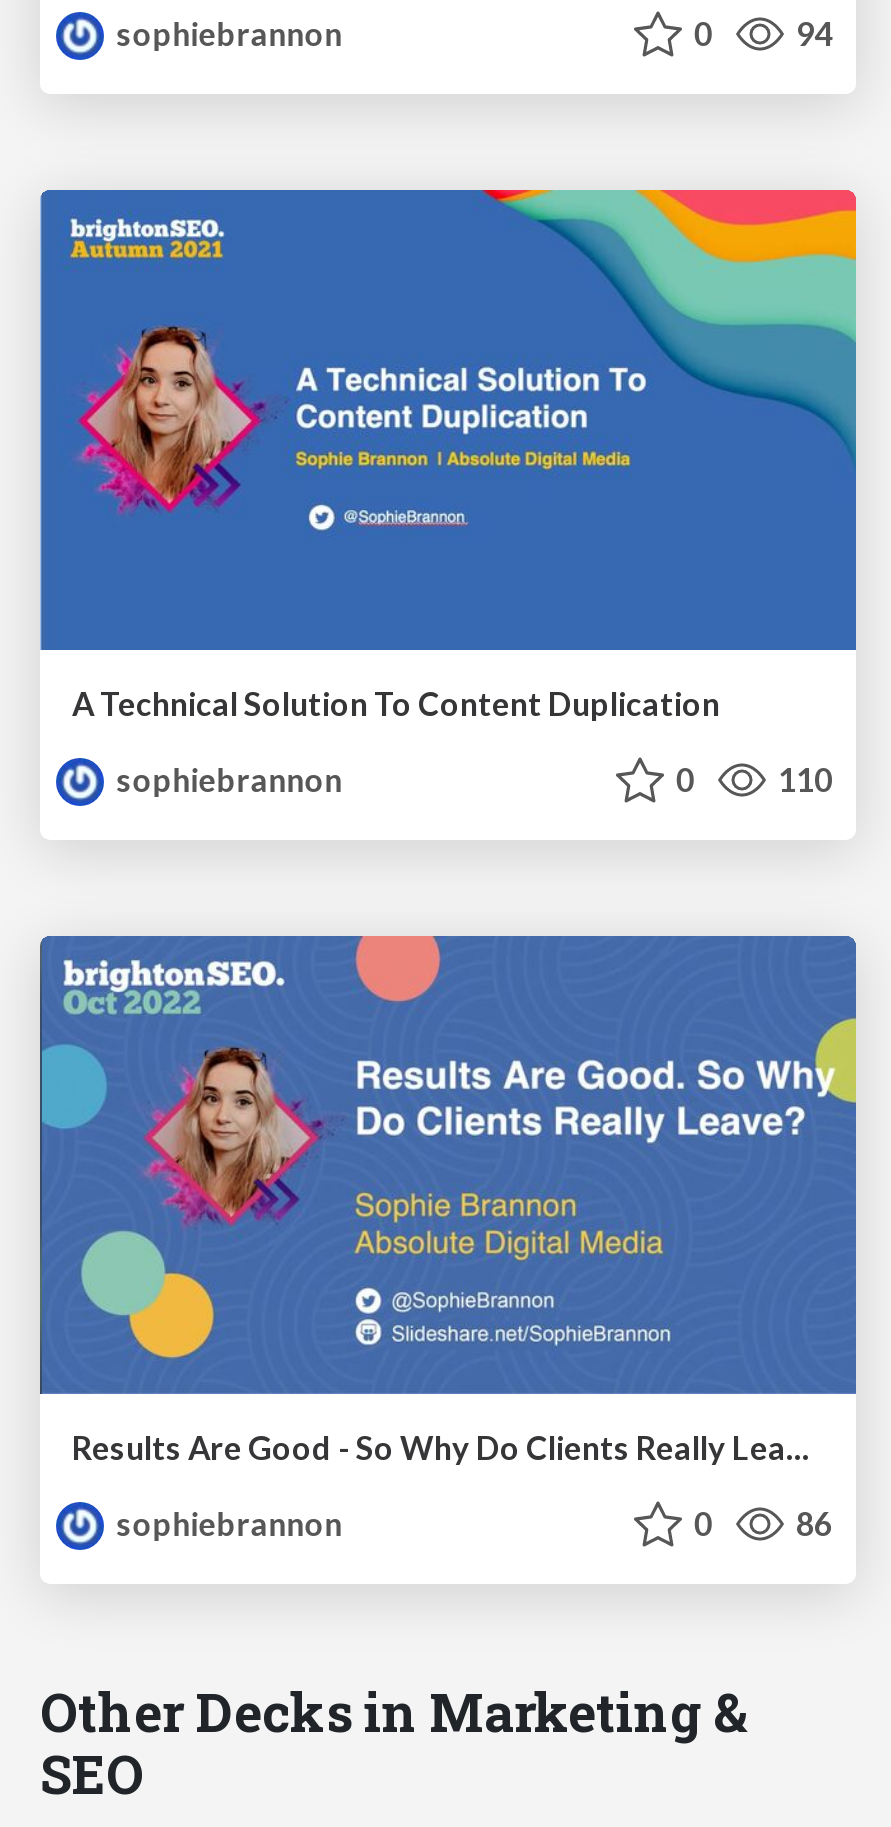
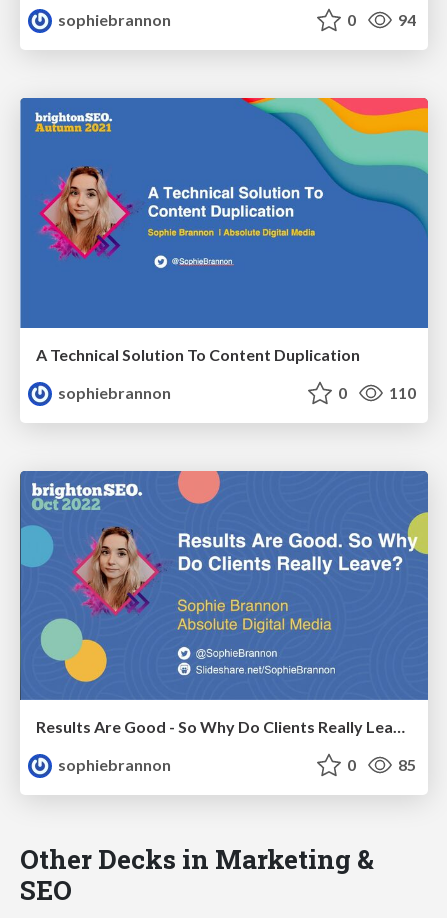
[790,1504,832,1542] 86 -> [395,755,416,774] 85

